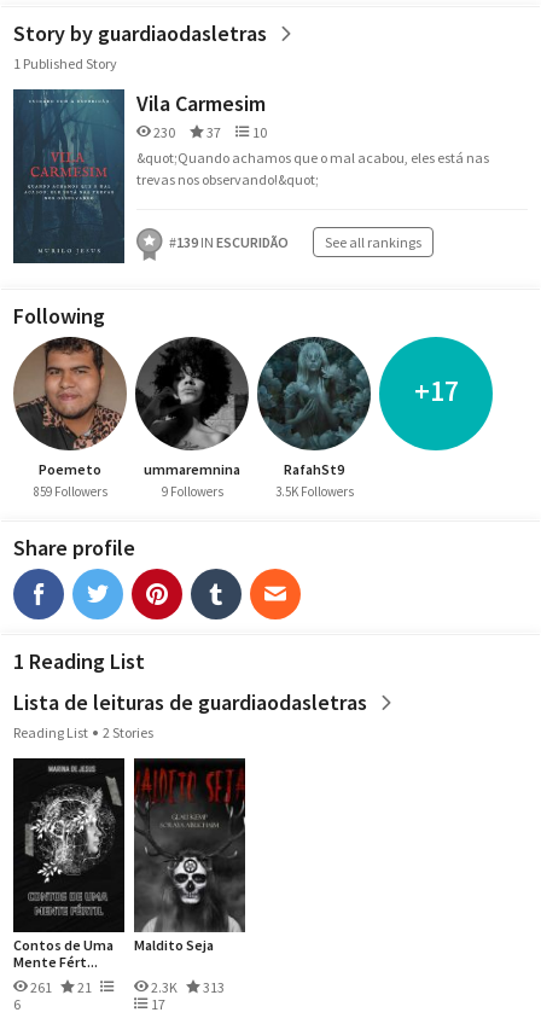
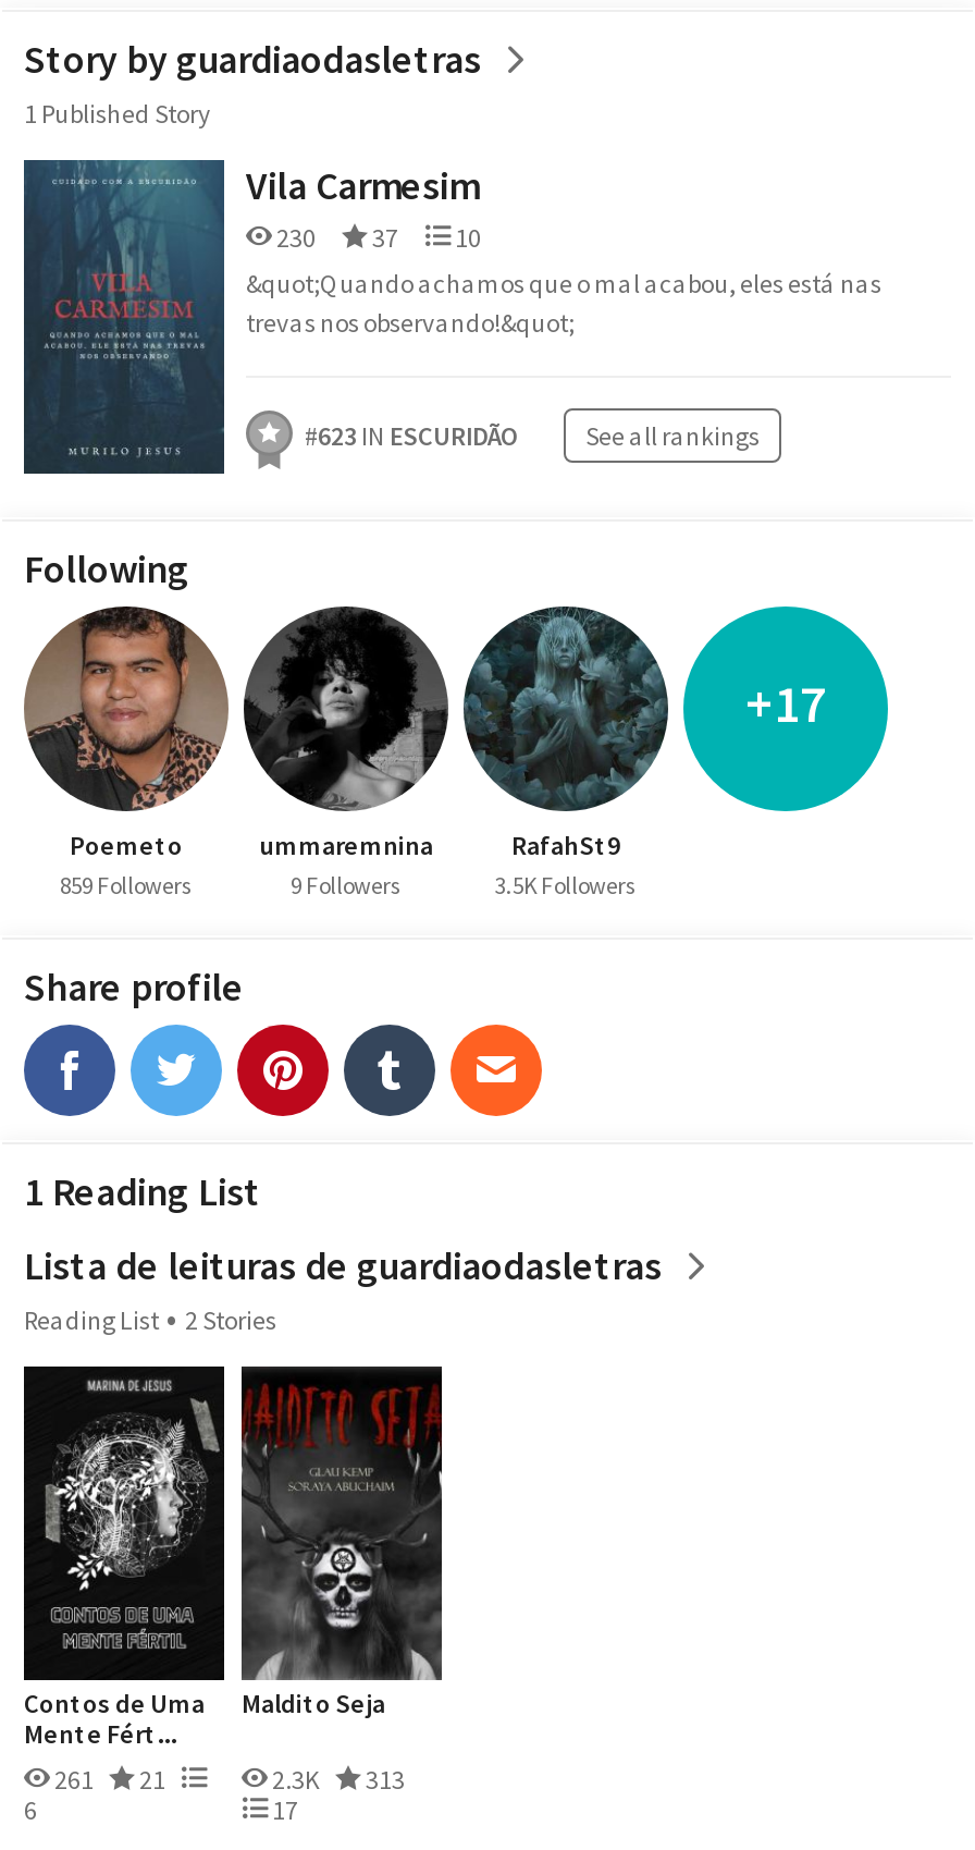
[169,233,421,251] #139 IN ESCURIDÃO See all rankings -> [305,419,760,452] #623 IN ESCURIDÃO See all rankings

